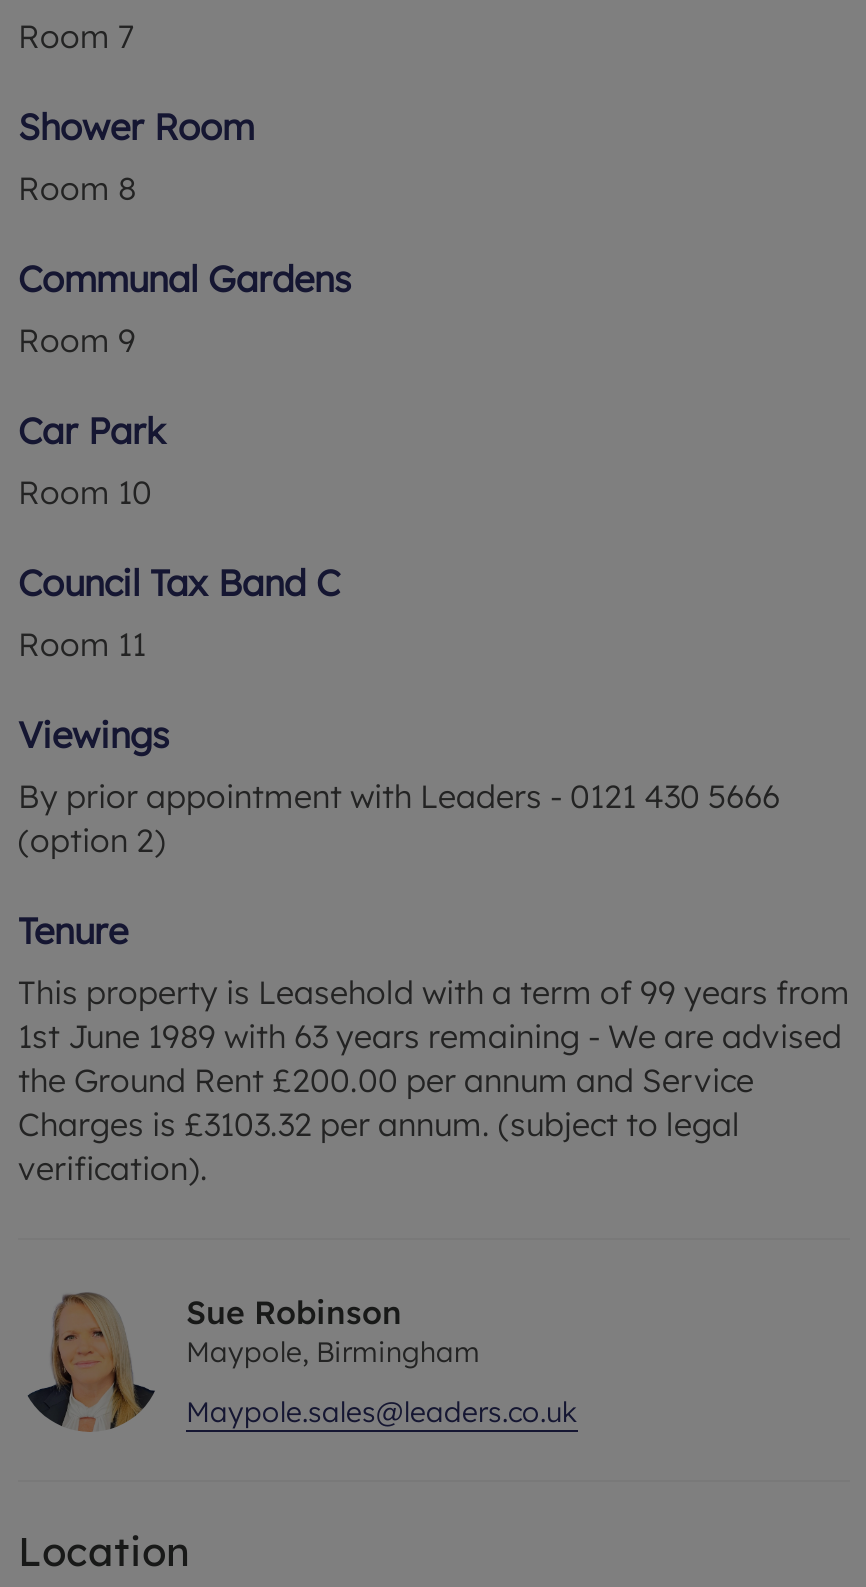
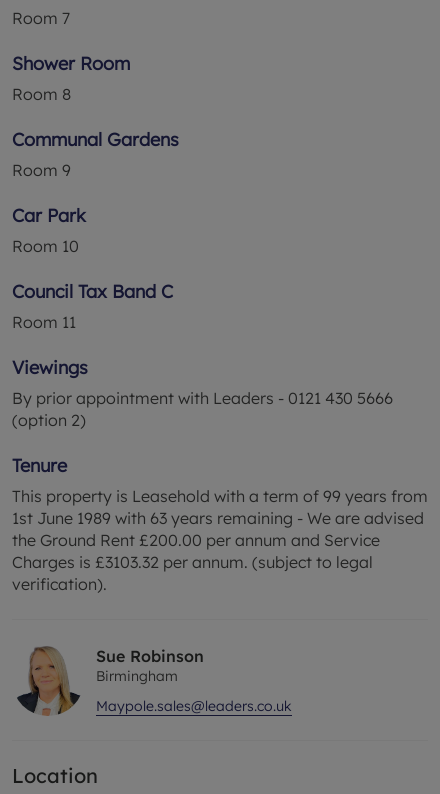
[186,1334,480,1370] Maypole, Birmingham -> [96,667,178,685] Birmingham

